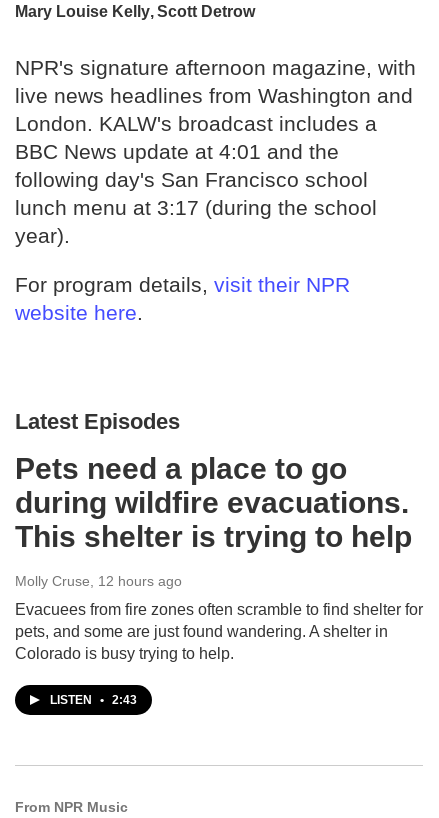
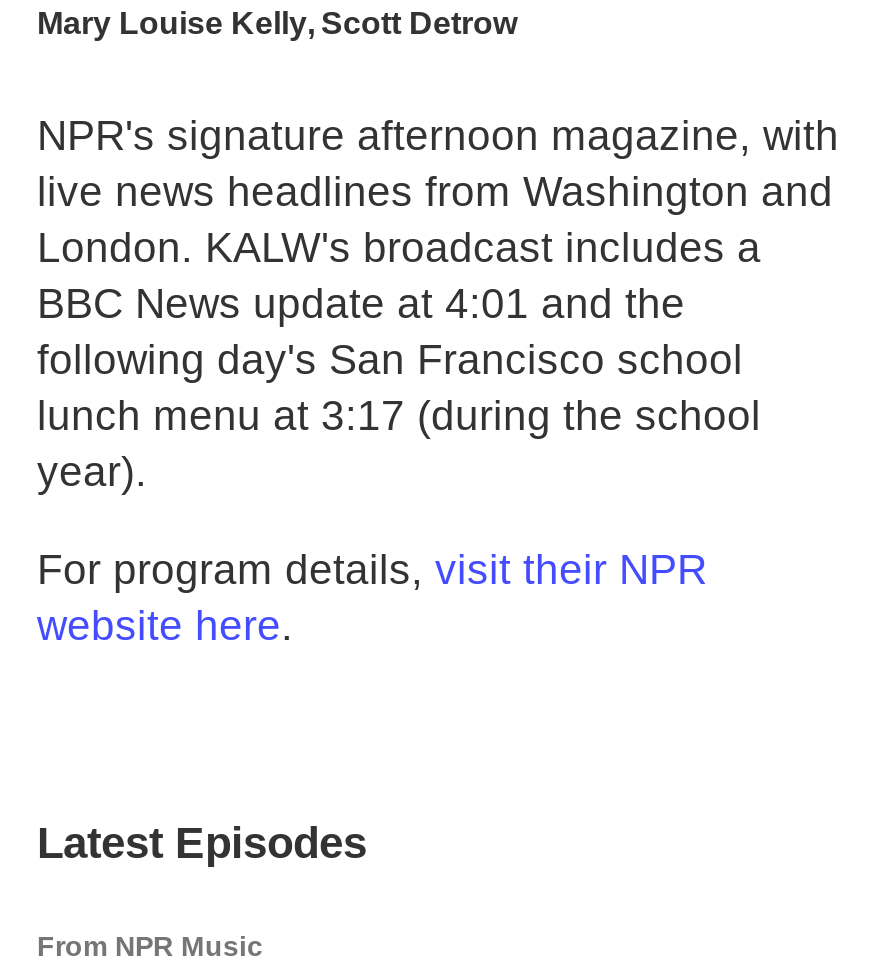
[15,452,423,707] Pets need a place to go | during wildfire evacuations. | This shelter is trying to help | Molly Cruse, 12 hours ago | Evacuees from fire zones often scramble to find shelter for | pets, and some are just found wandering. A shelter in | Colorado is busy trying to help. | LISTEN • 2:43 -> none

